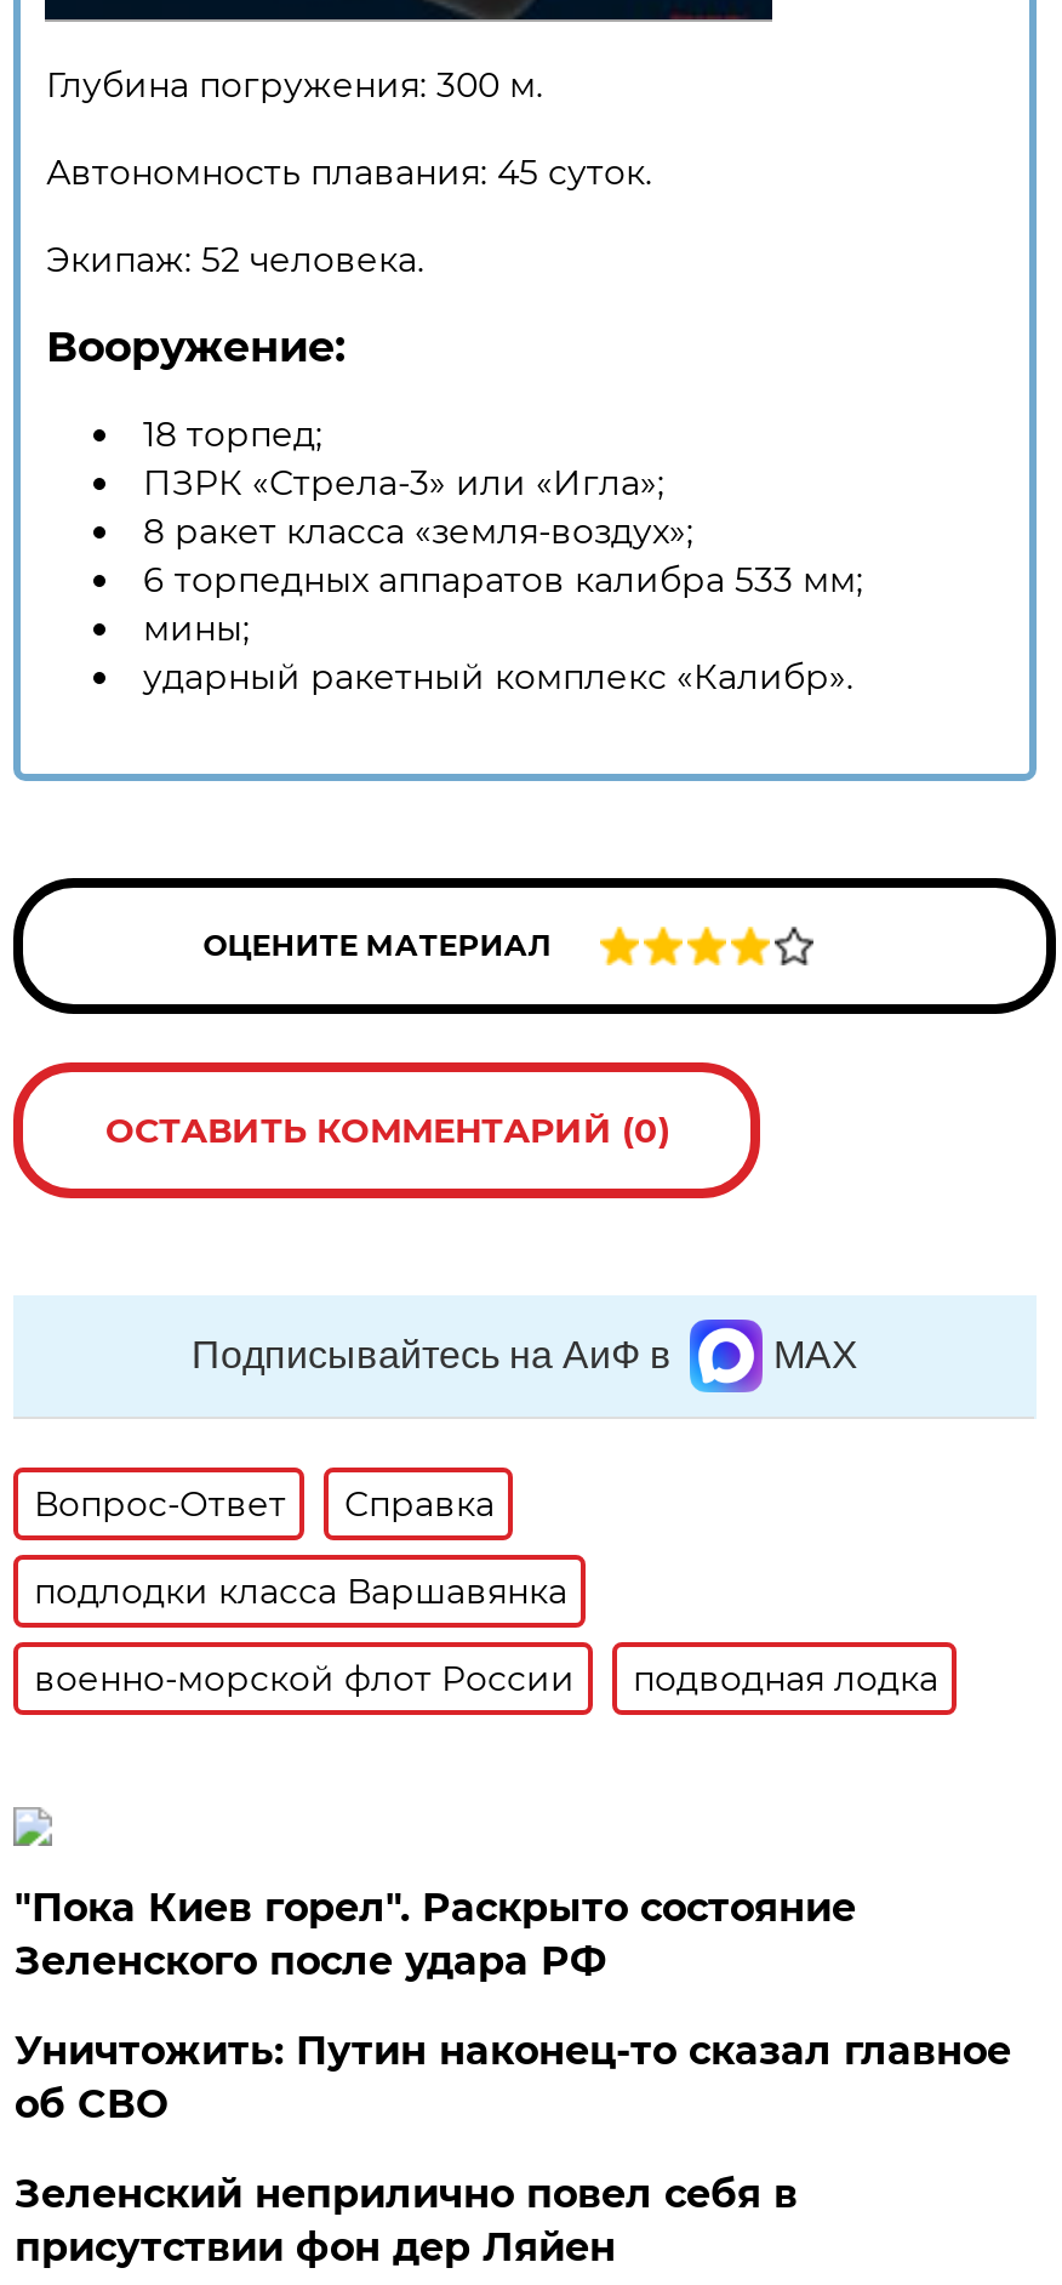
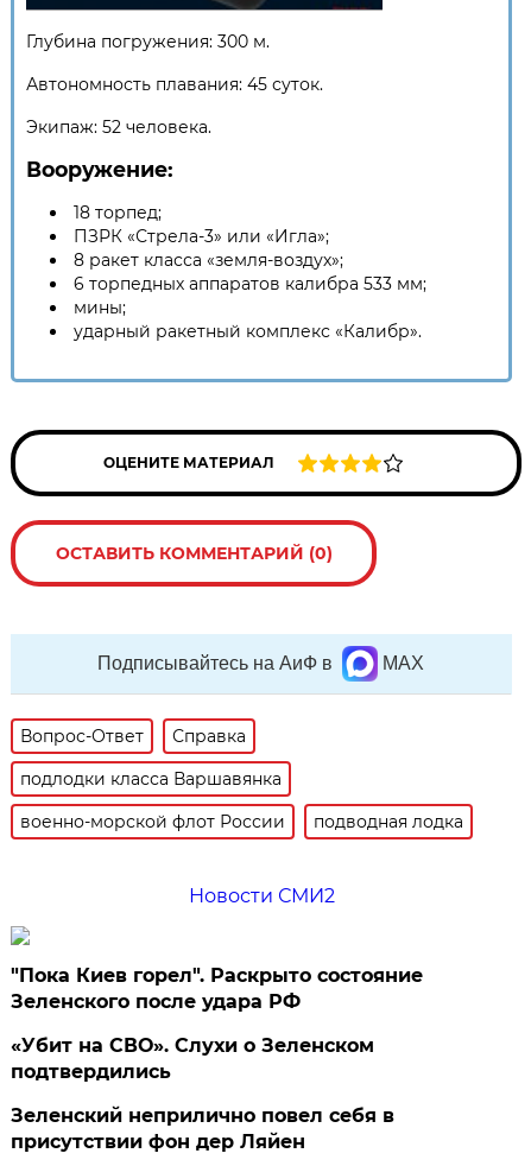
none -> [189,884,335,907] Новости СМИ2
[14,2027,1011,2126] Уничтожить: Путин наконец-то сказал главное | об СВО -> [11,1034,375,1082] «Убит на СВО». Слухи о Зеленском | подтвердились

